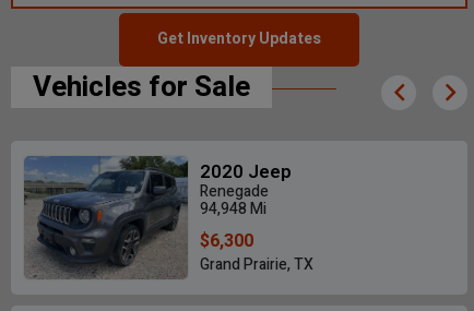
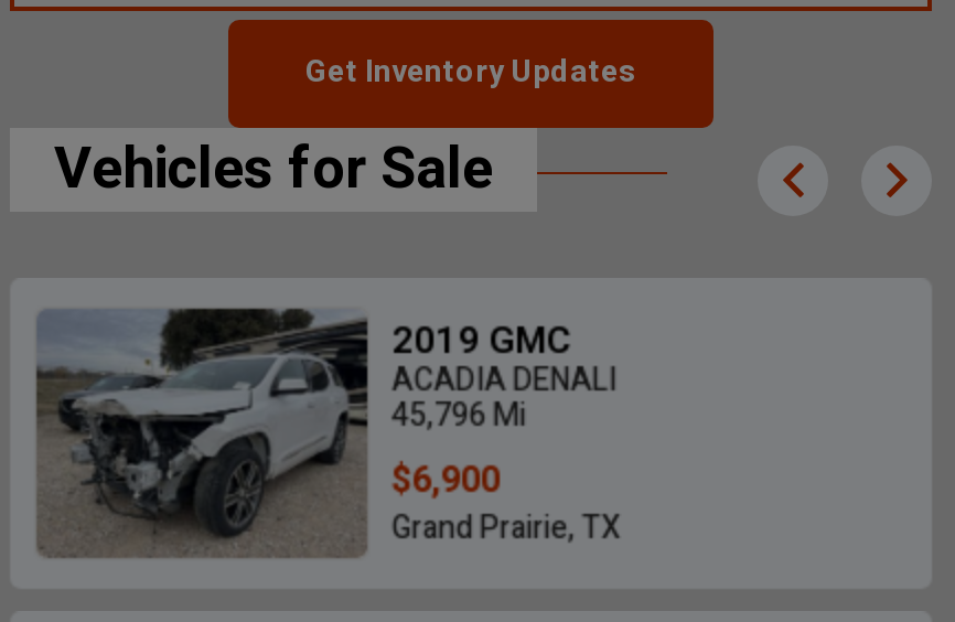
[24,156,292,276] [image] | 2020 Jeep | Renegade | 94,948 Mi | $6,300 -> [36,307,616,554] [image] | 2019 GMC | ACADIA DENALI | 45,796 Mi | $6,900

